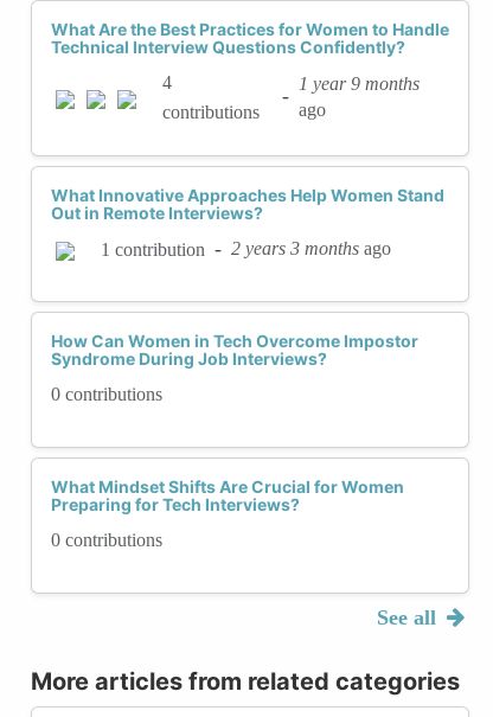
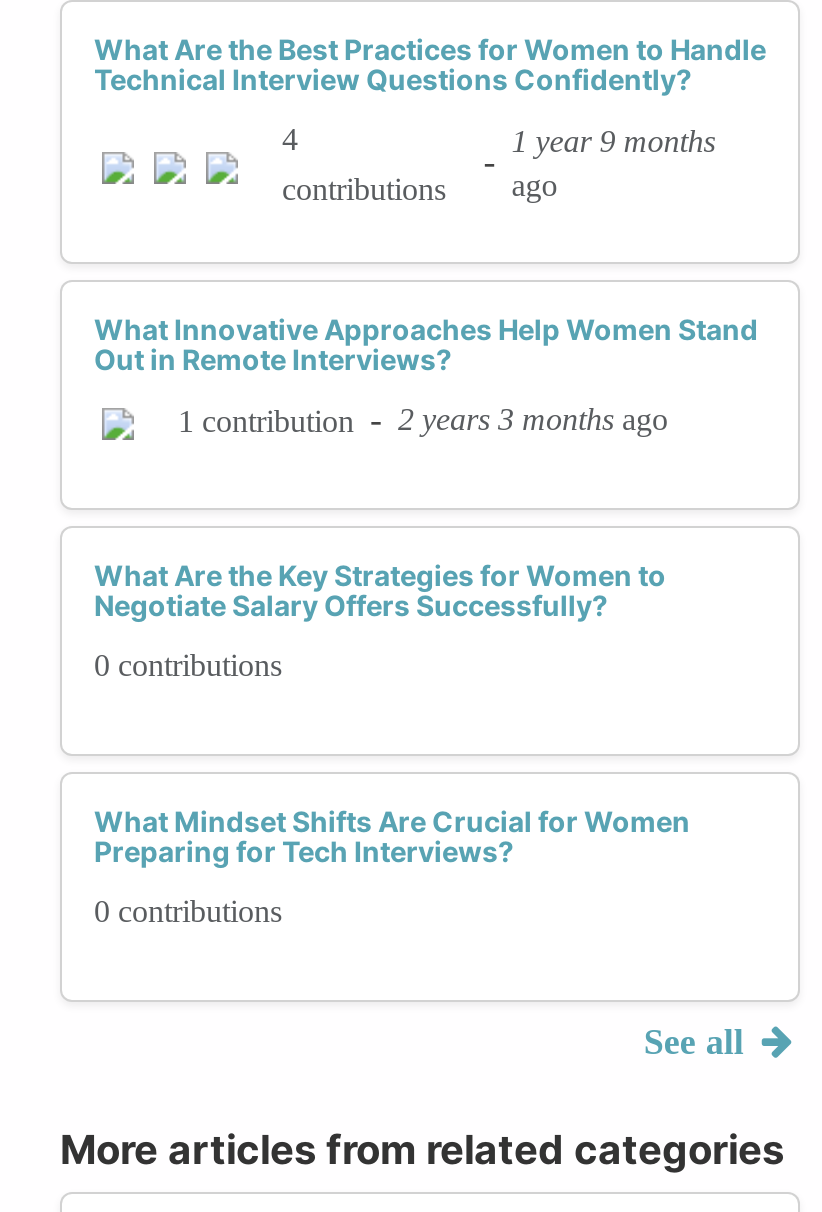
[51,331,418,369] How Can Women in Tech Overcome Impostor | Syndrome During Job Interviews? -> [94,558,666,622] What Are the Key Strategies for Women to | Negotiate Salary Offers Successfully?

